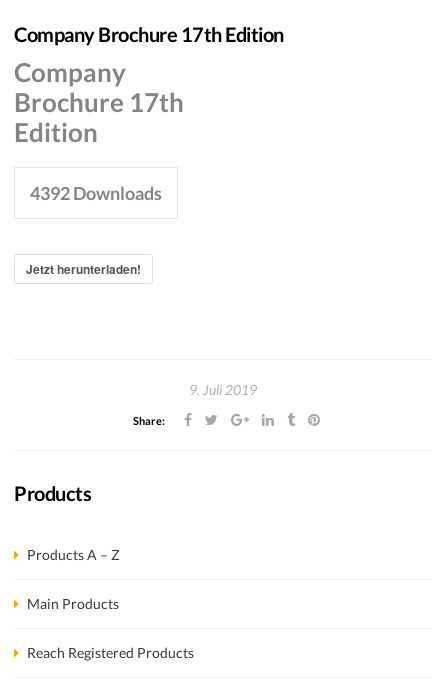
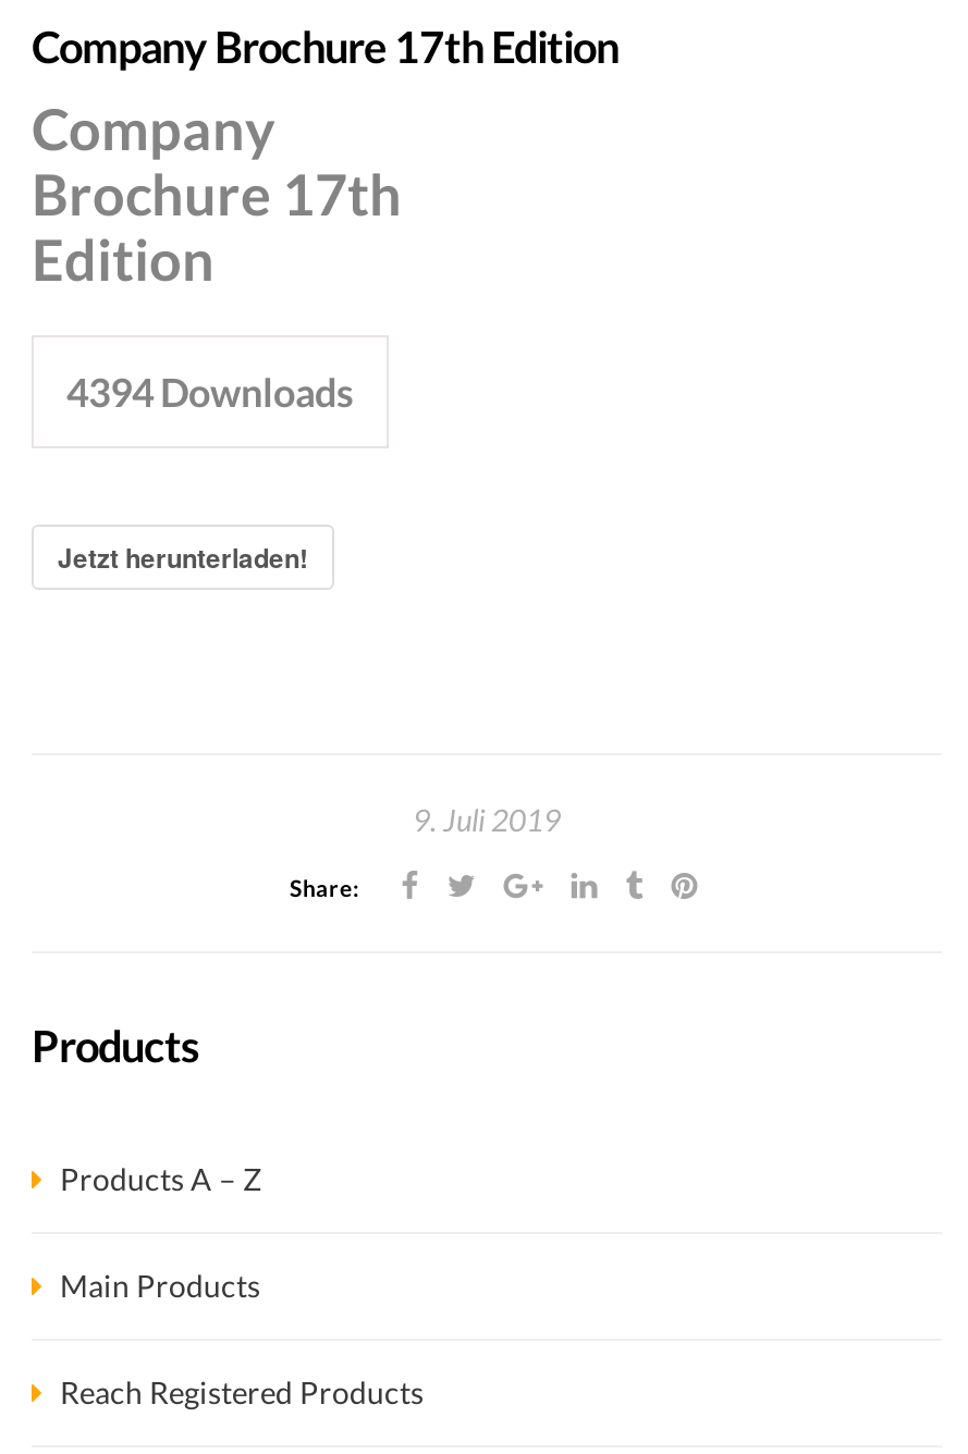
[30,182,162,204] 4392 Downloads -> [66,368,354,416] 4394 Downloads

